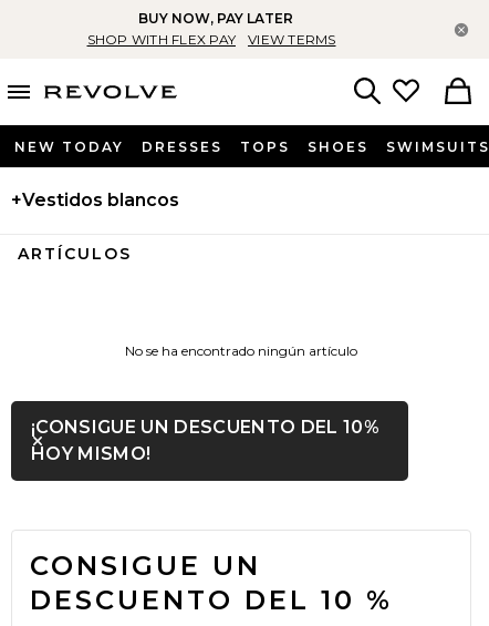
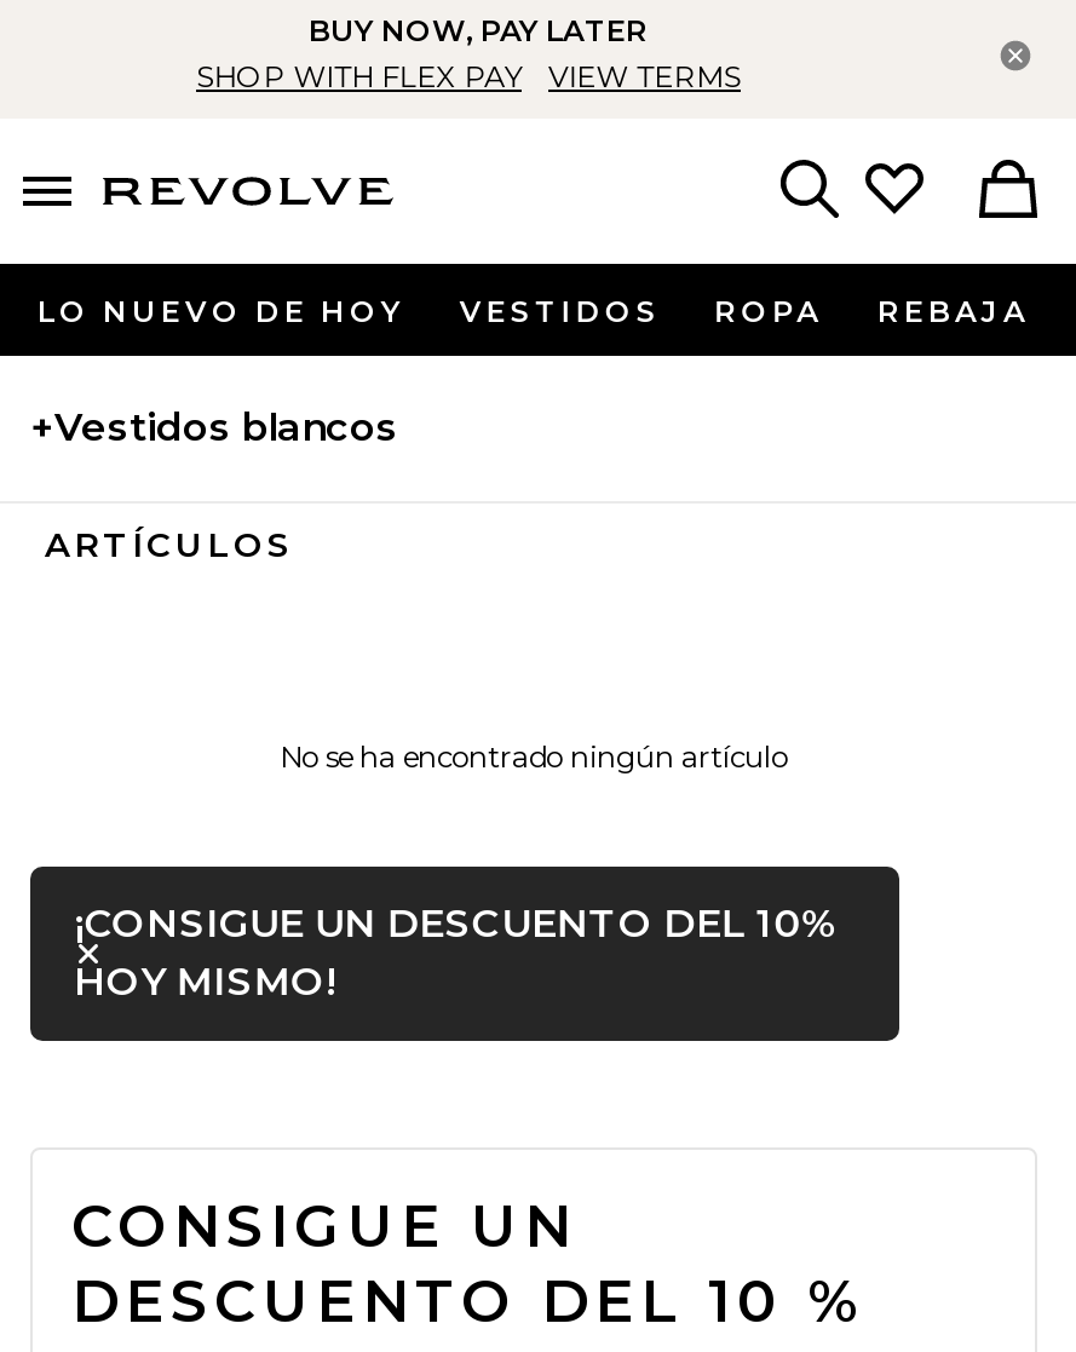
[14,138,489,155] NEW TODAY | DRESSES | TOPS | SHOES | SWIMSUITS -> [38,293,1030,329] LO NUEVO DE HOY | VESTIDOS | ROPA | REBAJA

